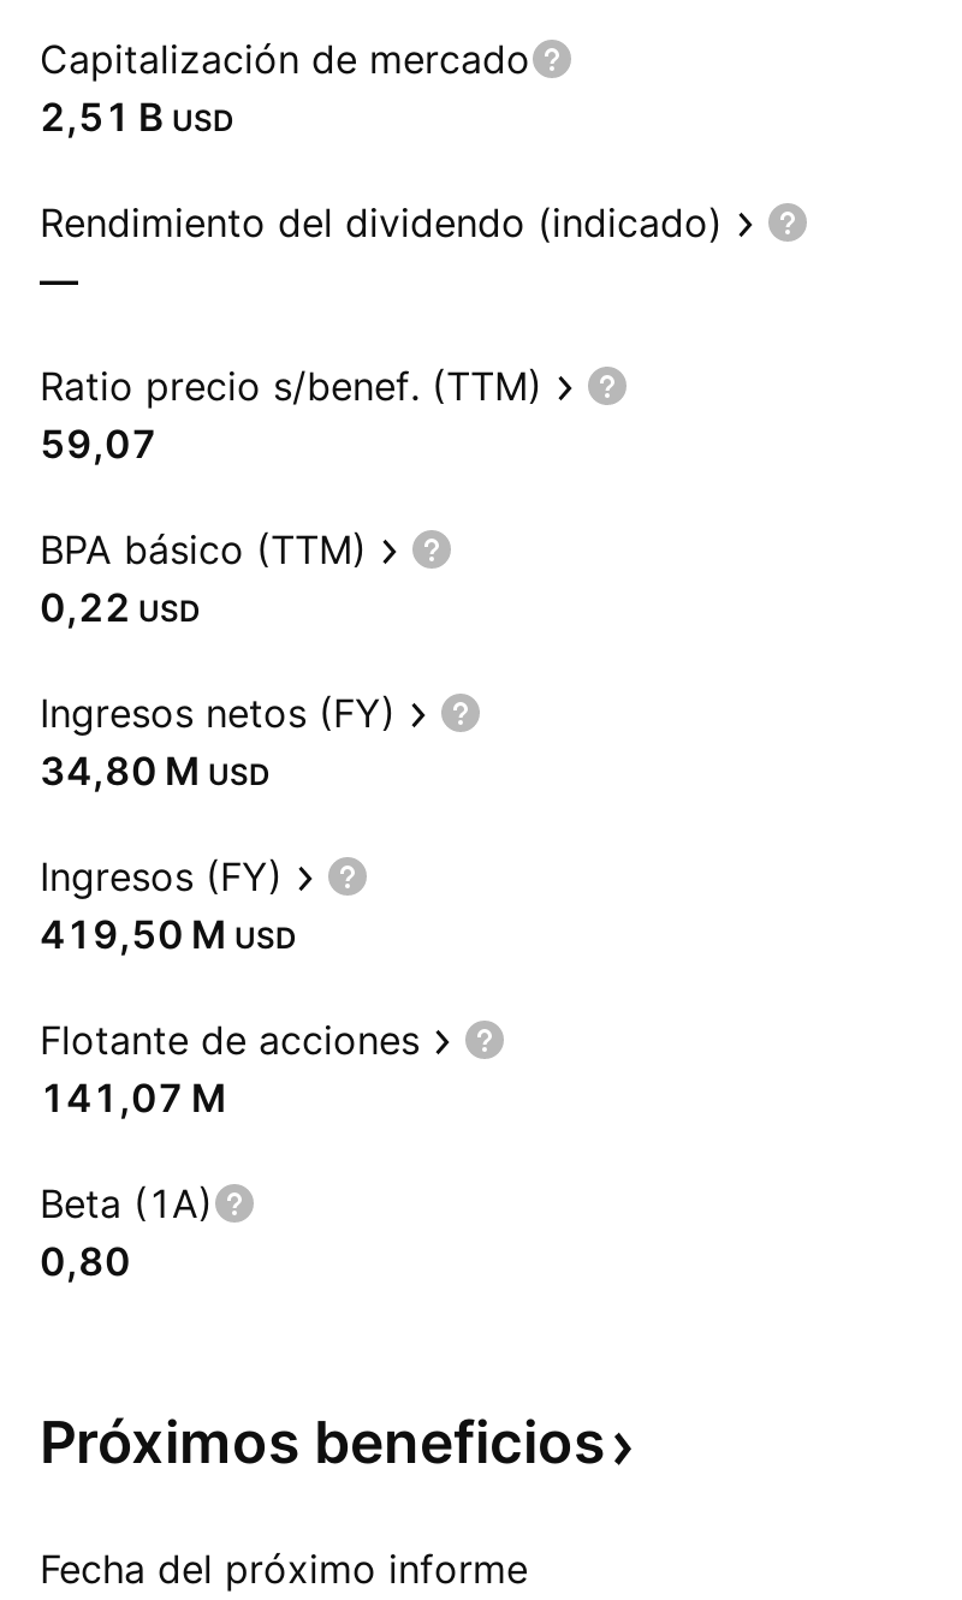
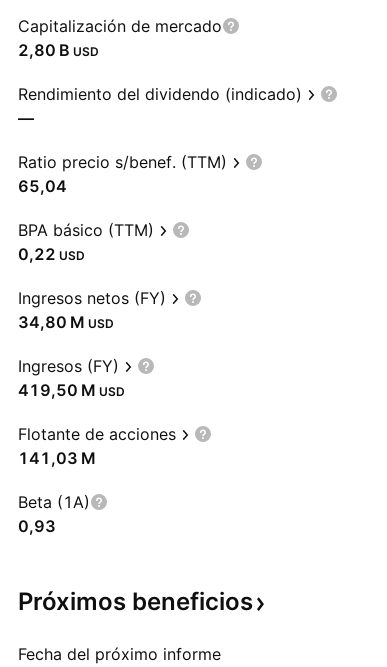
[40,93,234,141] 2,51 B USD -> [18,40,99,60] 2,80 B USD
[40,420,158,468] 59,07 -> [18,176,67,196] 65,04
[40,1073,227,1122] 141,07 M -> [18,448,96,468] 141,03 M
[40,1237,131,1285] 0,80 -> [18,516,56,536] 0,93

